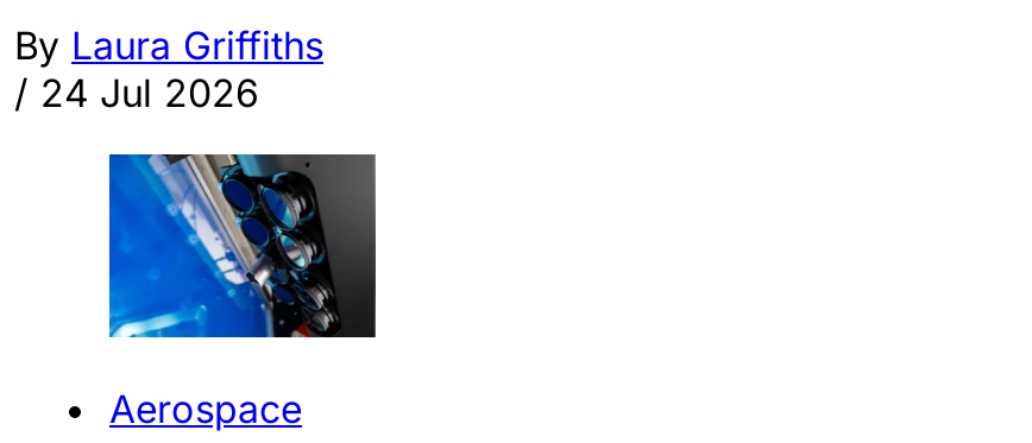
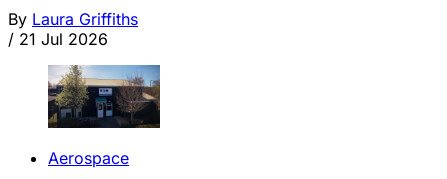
[14,70,259,117] / 24 Jul 2026 -> [8,29,108,49] / 21 Jul 2026
[107,152,376,340] [image] -> [47,64,160,129] [image]

